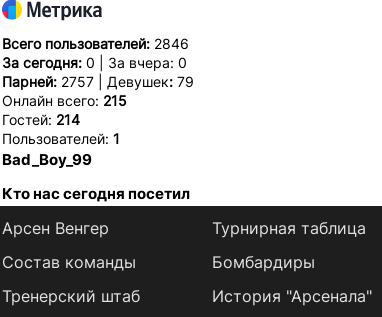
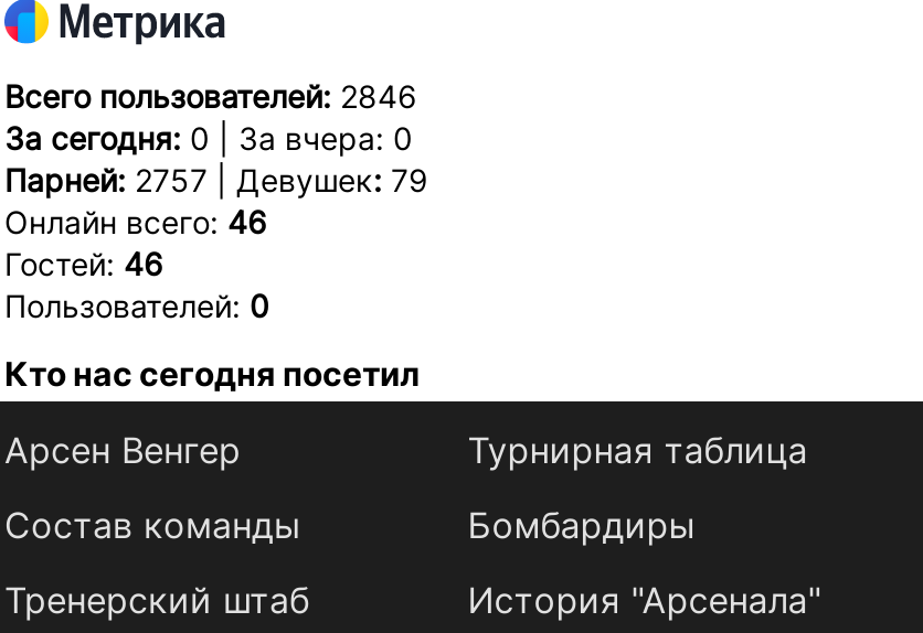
[2,92,127,169] Онлайн всего: 215 | Гостей: 214 | Пользователей: 1 | Bad_Boy_99 -> [4,203,269,324] Онлайн всего: 46 | Гостей: 46 | Пользователей: 0

